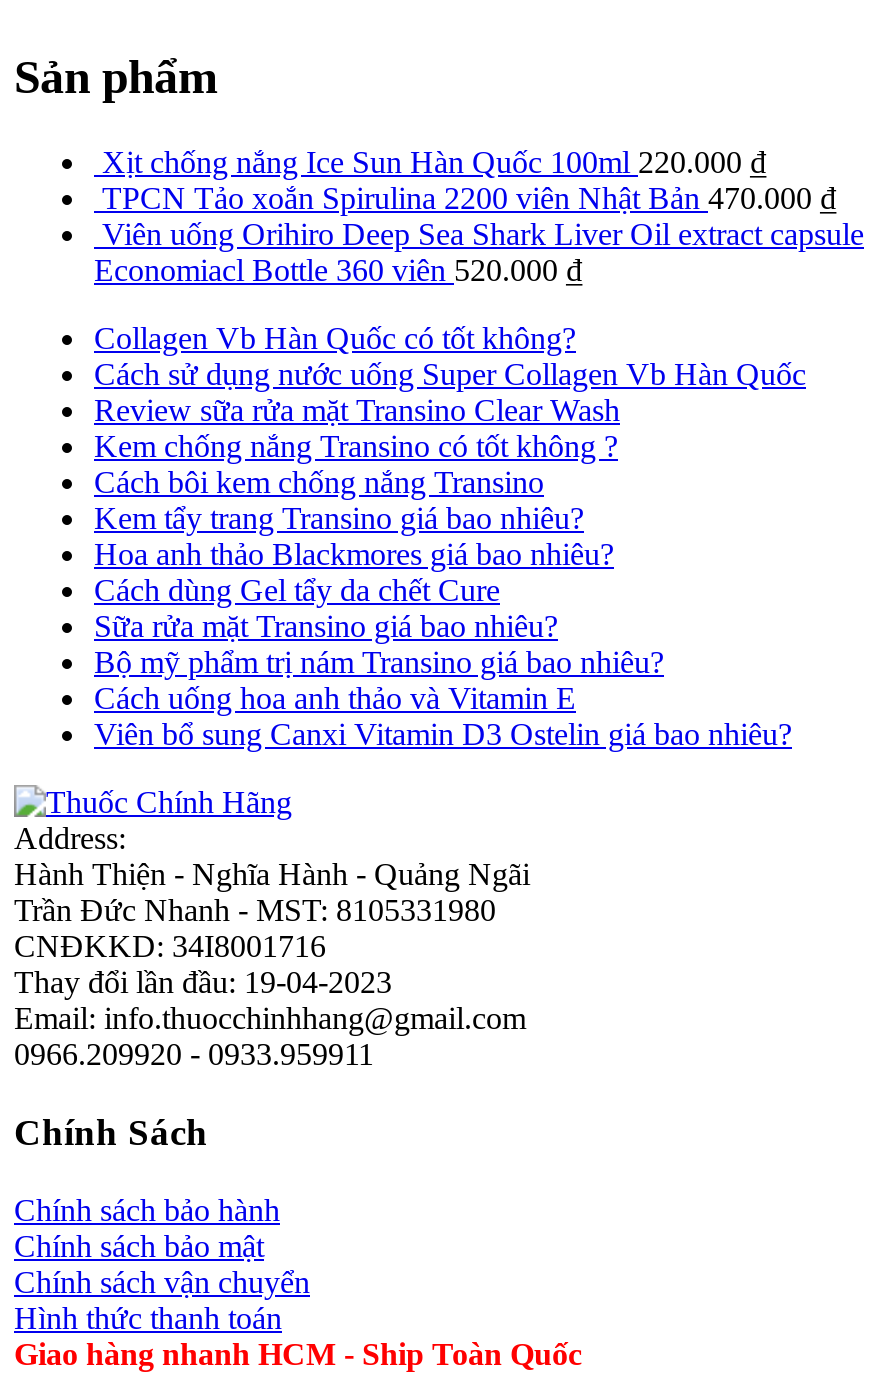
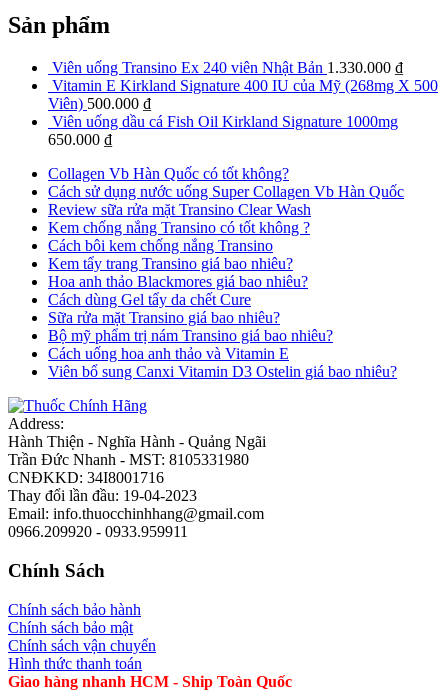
[94,145,864,287] Xịt chống nắng Ice Sun Hàn Quốc 100ml 220.000 ₫ | TPCN Tảo xoắn Spirulina 2200 viên Nhật Bản 470.000 ₫ | Viên uống Orihiro Deep Sea Shark Liver Oil extract capsule | Economiacl Bottle 360 viên 520.000 ₫ -> [48,59,438,148] Viên uống Transino Ex 240 viên Nhật Bản 1.330.000 ₫ | Vitamin E Kirkland Signature 400 IU của Mỹ (268mg X 500 | Viên) 500.000 ₫ | Viên uống dầu cá Fish Oil Kirkland Signature 1000mg | 650.000 ₫

